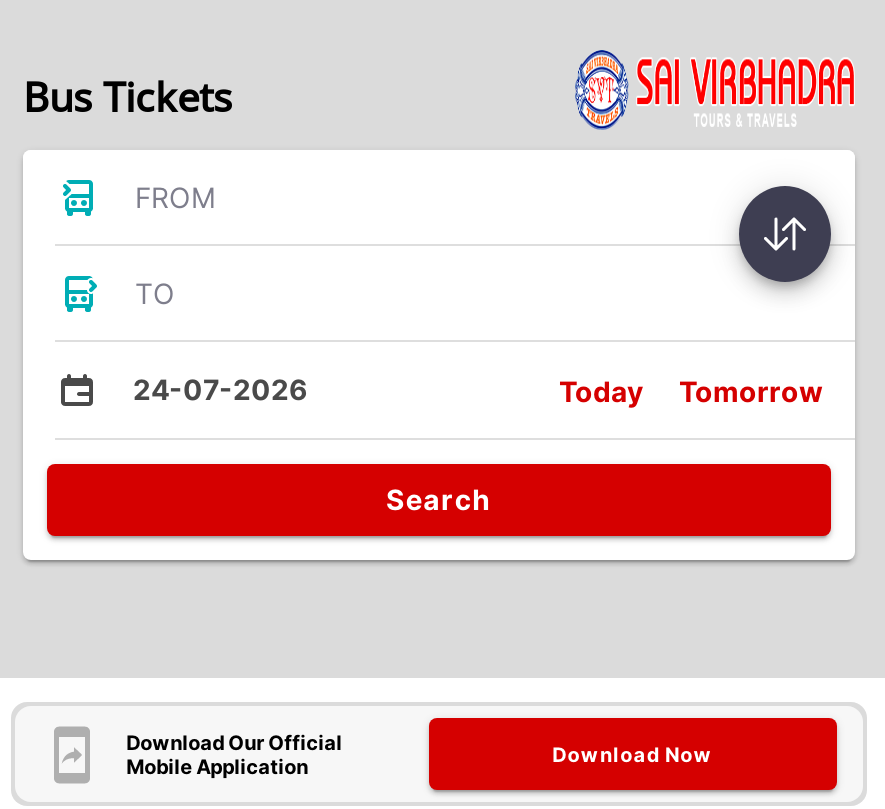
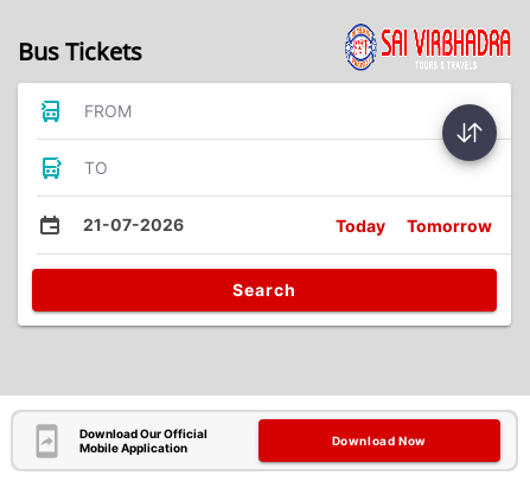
[133,372,307,406] 24-07-2026 -> [83,214,184,234] 21-07-2026

